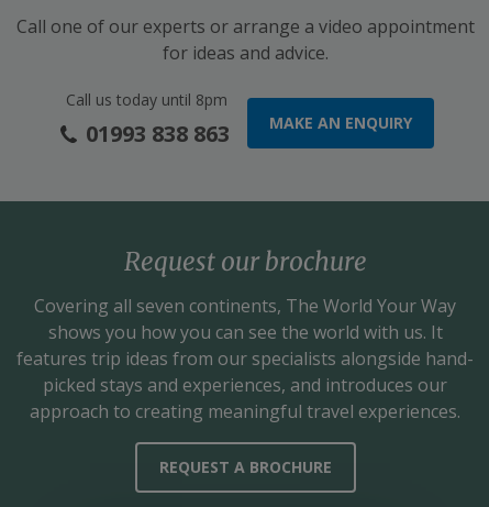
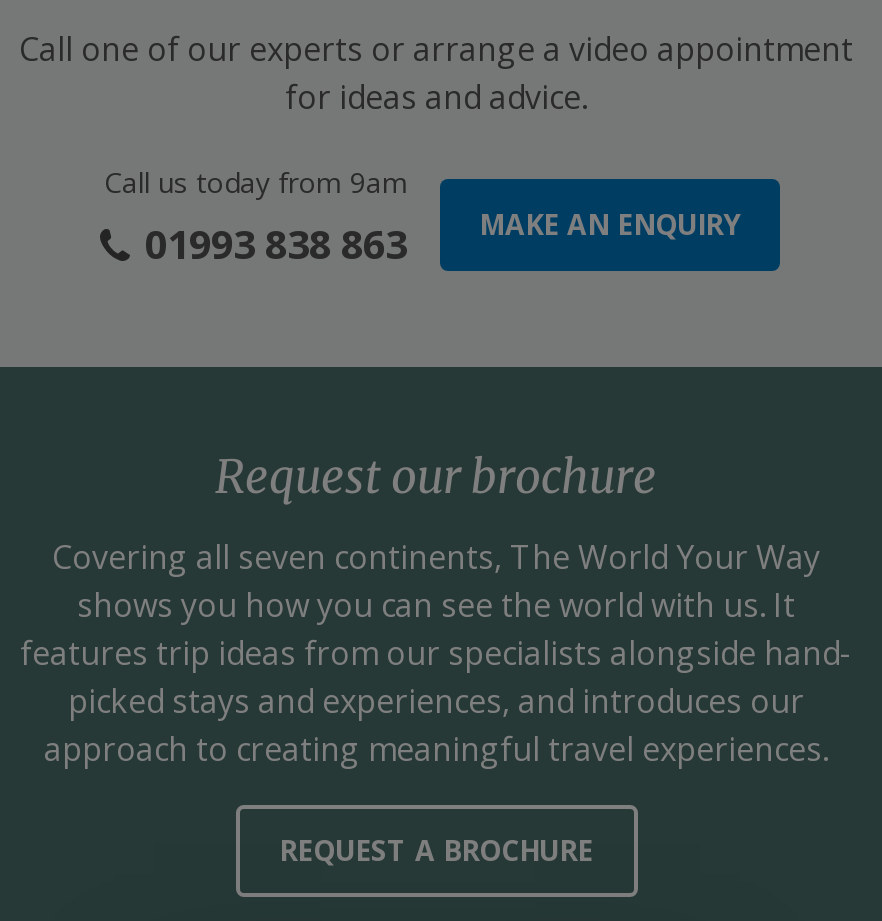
[65,90,227,111] Call us today until 8pm -> [104,164,408,202] Call us today from 9am

